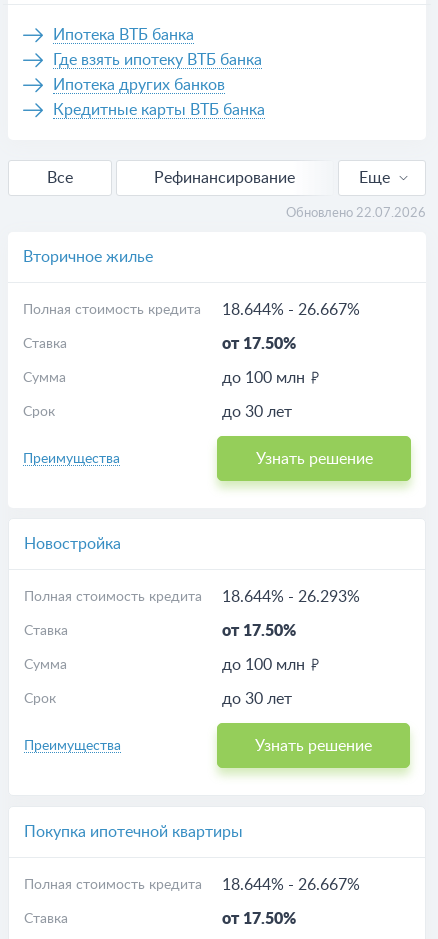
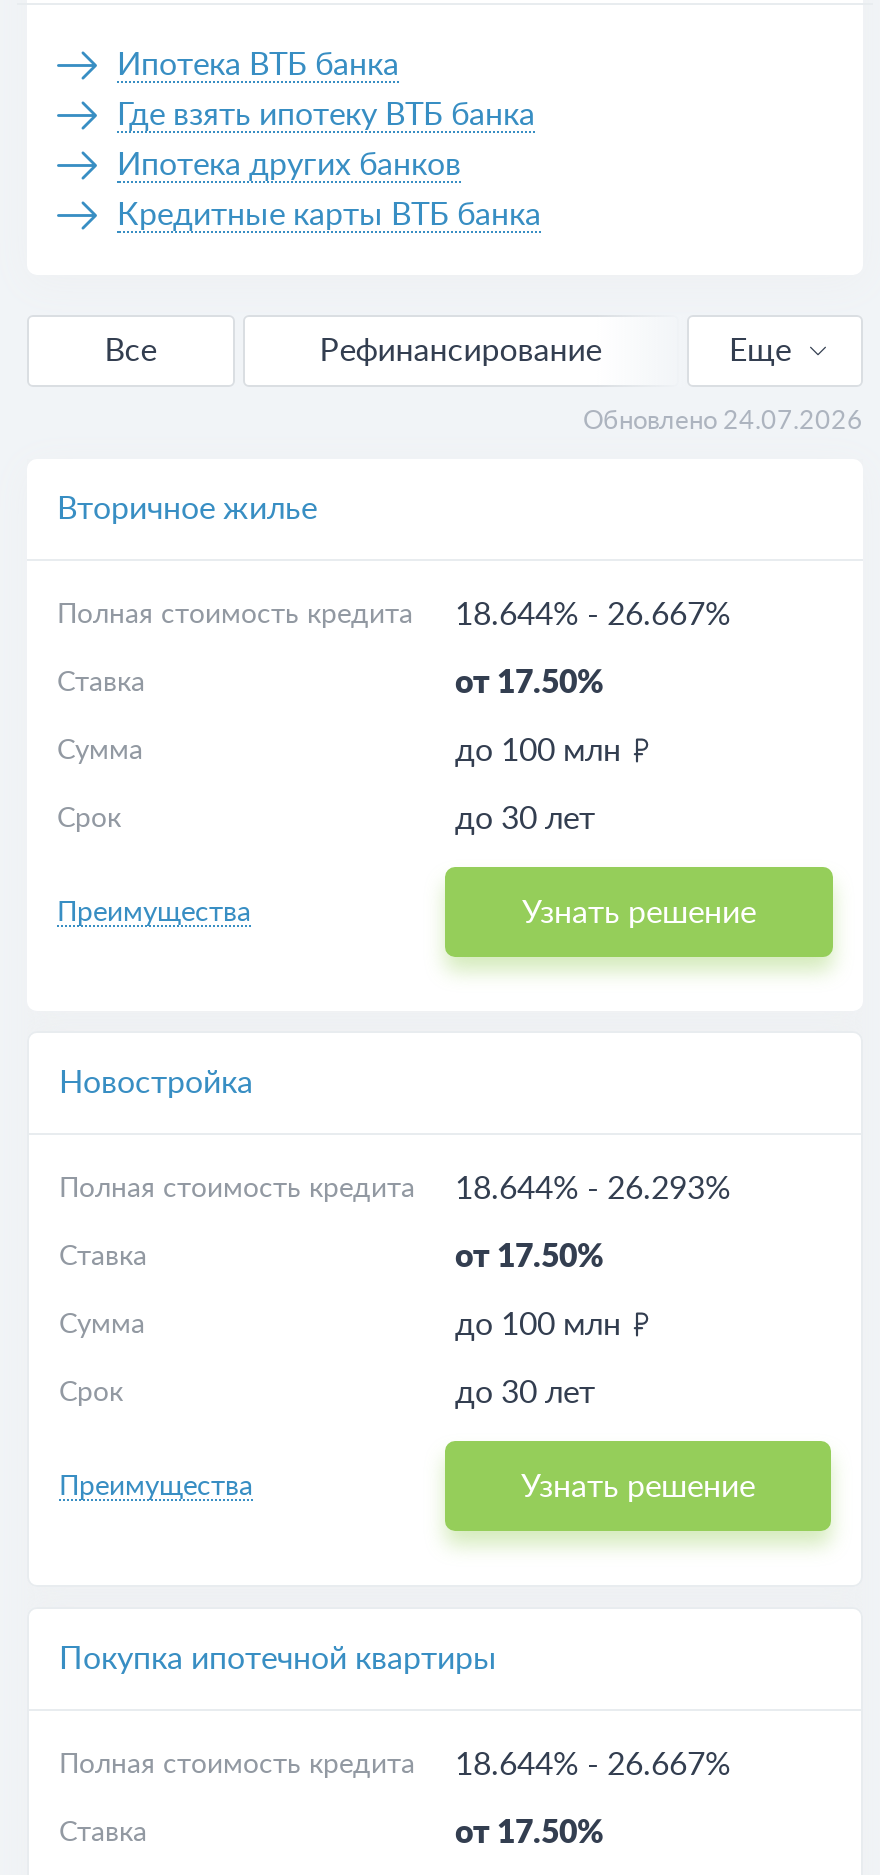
[286,207,426,220] Обновлено 22.07.2026 -> [583,409,863,435] Обновлено 24.07.2026

